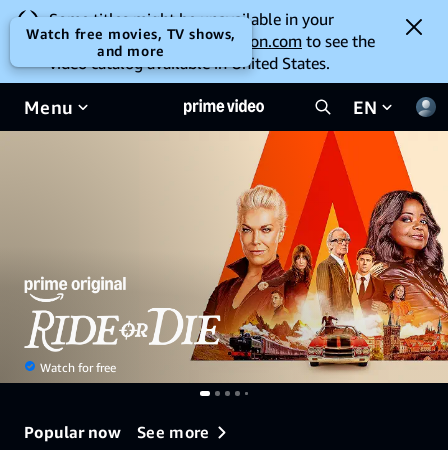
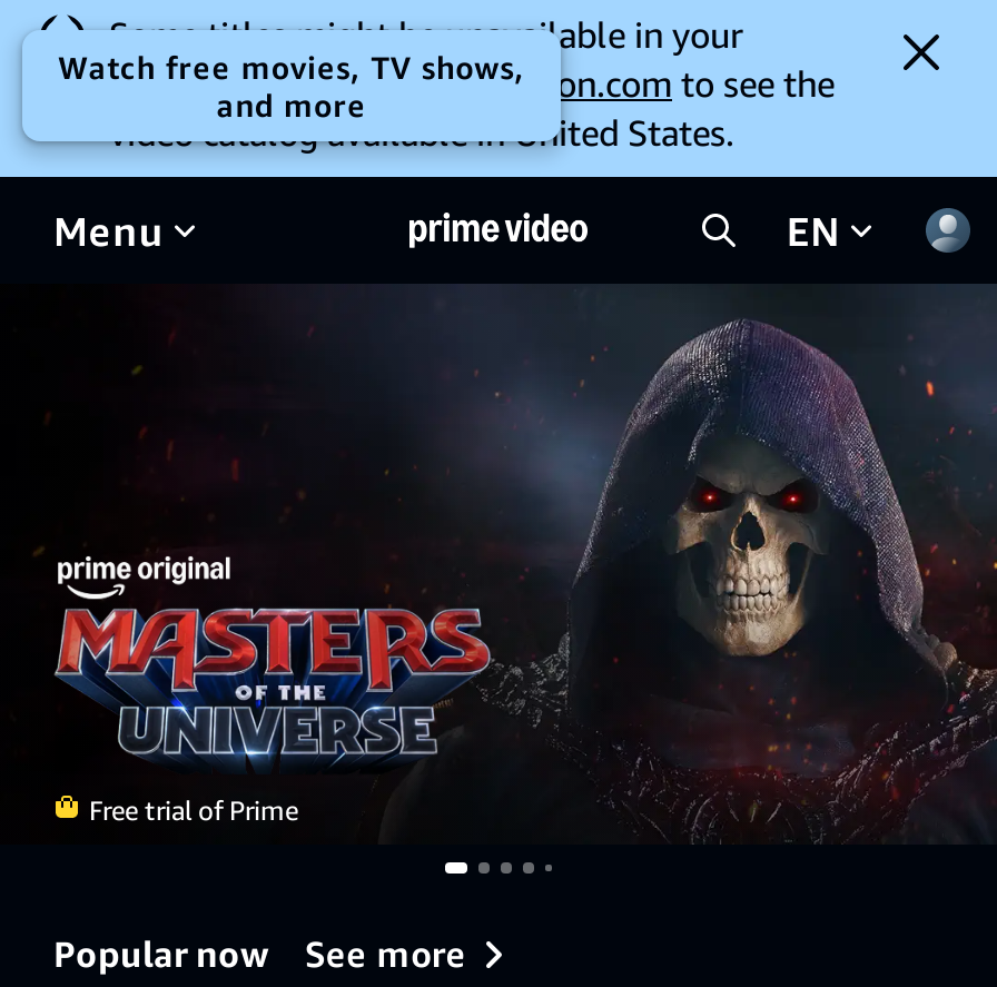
[3,130,445,384] [image] | Watch for free -> [7,284,990,845] [image] | Free trial of Prime

